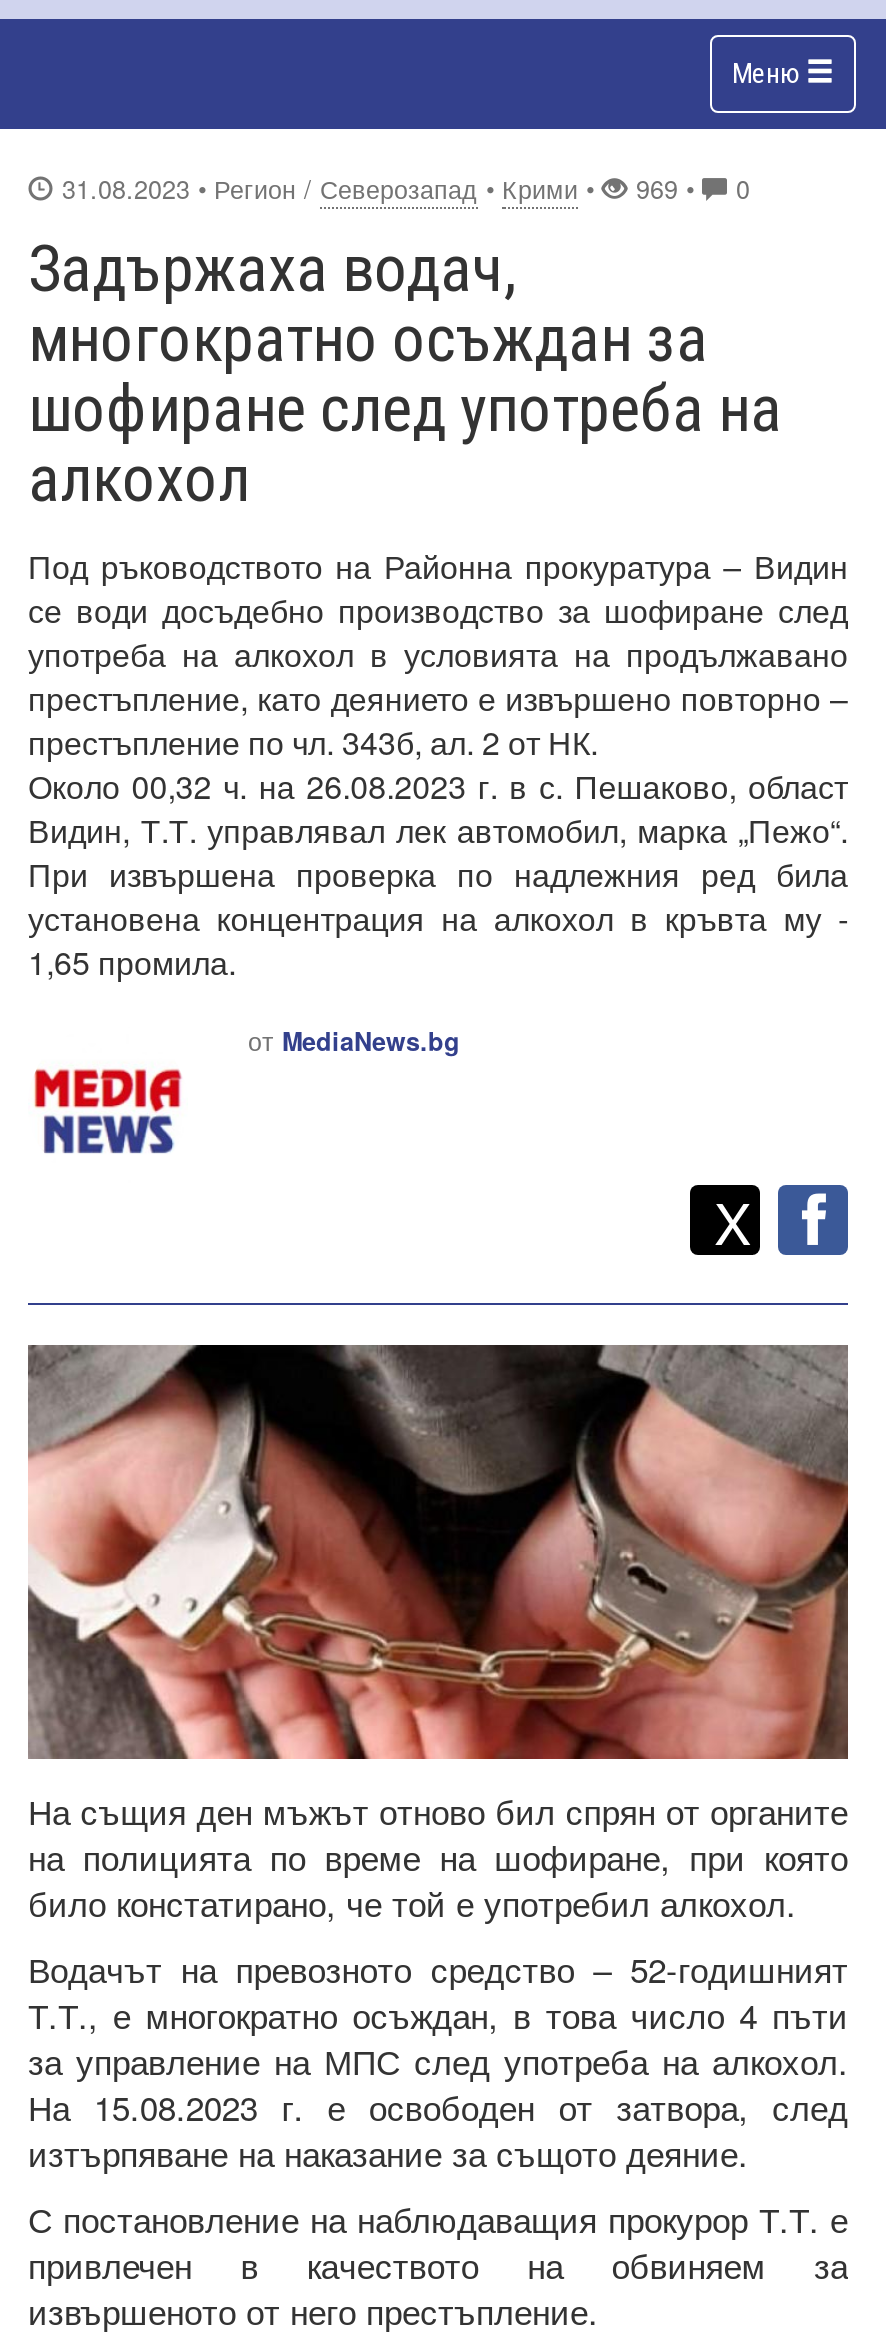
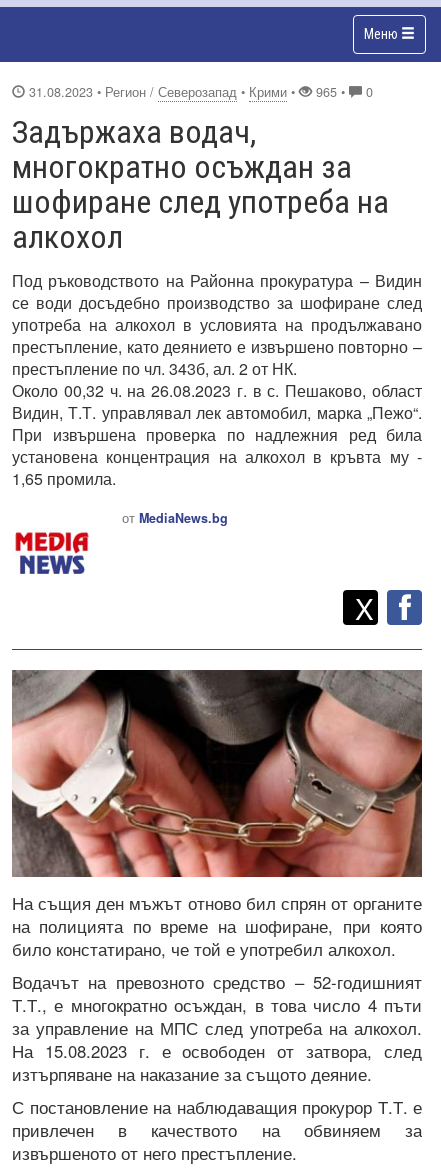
[62,170,750,206] 31.08.2023 • Регион / Северозапад • Крими • 969 • 0 -> [29,82,373,100] 31.08.2023 • Регион / Северозапад • Крими • 965 • 0

